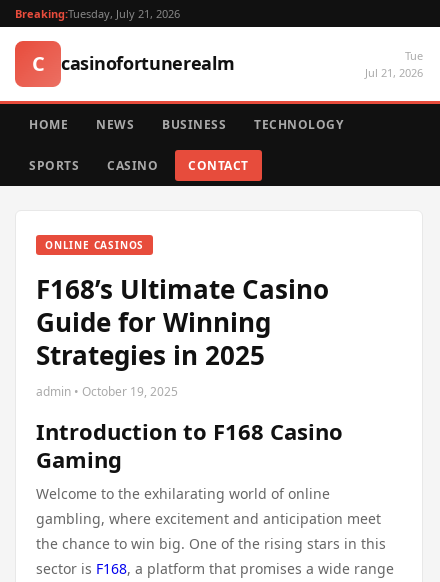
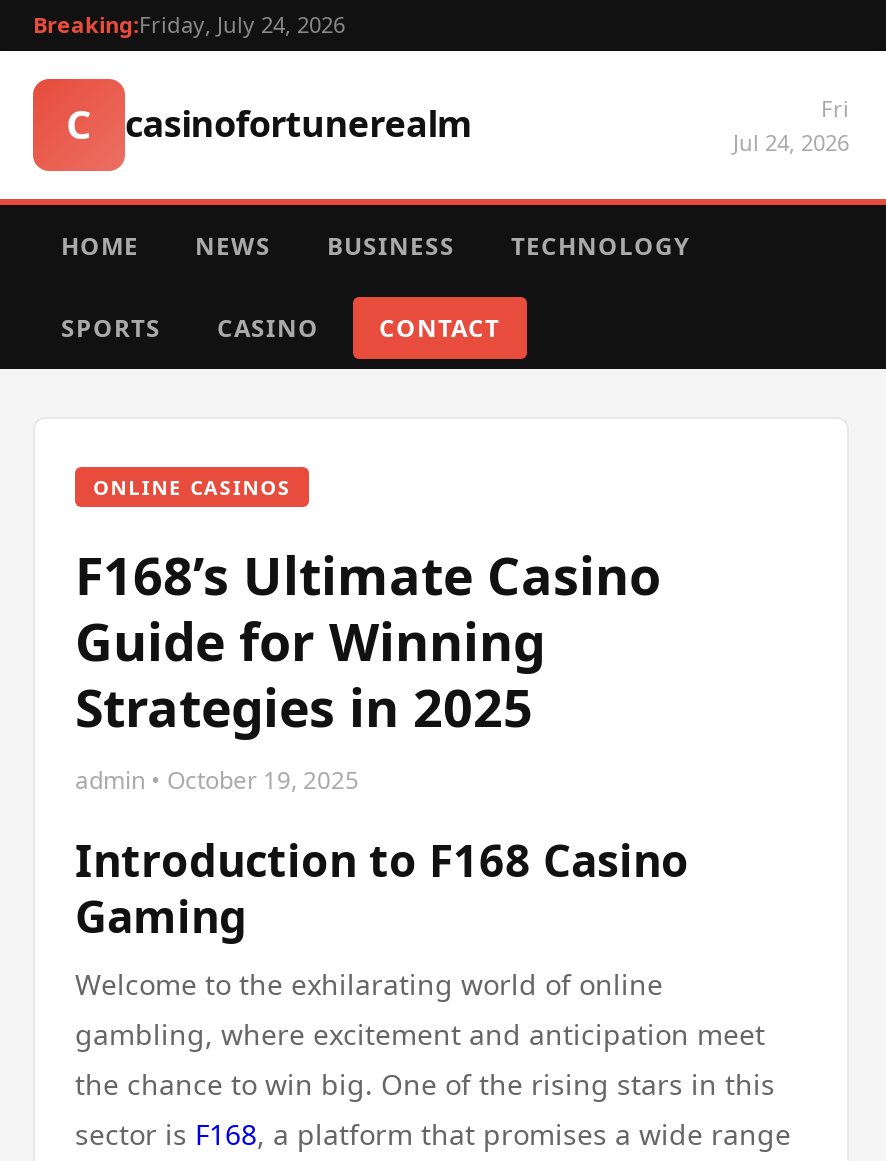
[15,6,180,21] Breaking:Tuesday, July 21, 2026 -> [33,9,345,39] Breaking:Friday, July 24, 2026
[365,48,423,80] Tue | Jul 21, 2026 -> [733,93,849,157] Fri | Jul 24, 2026

